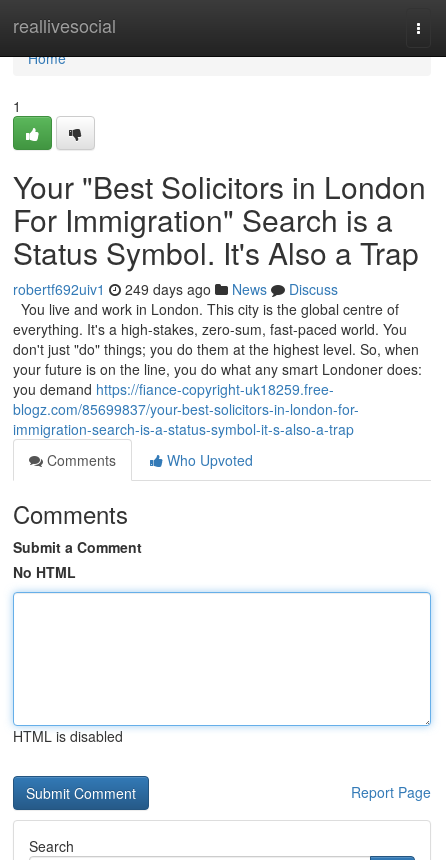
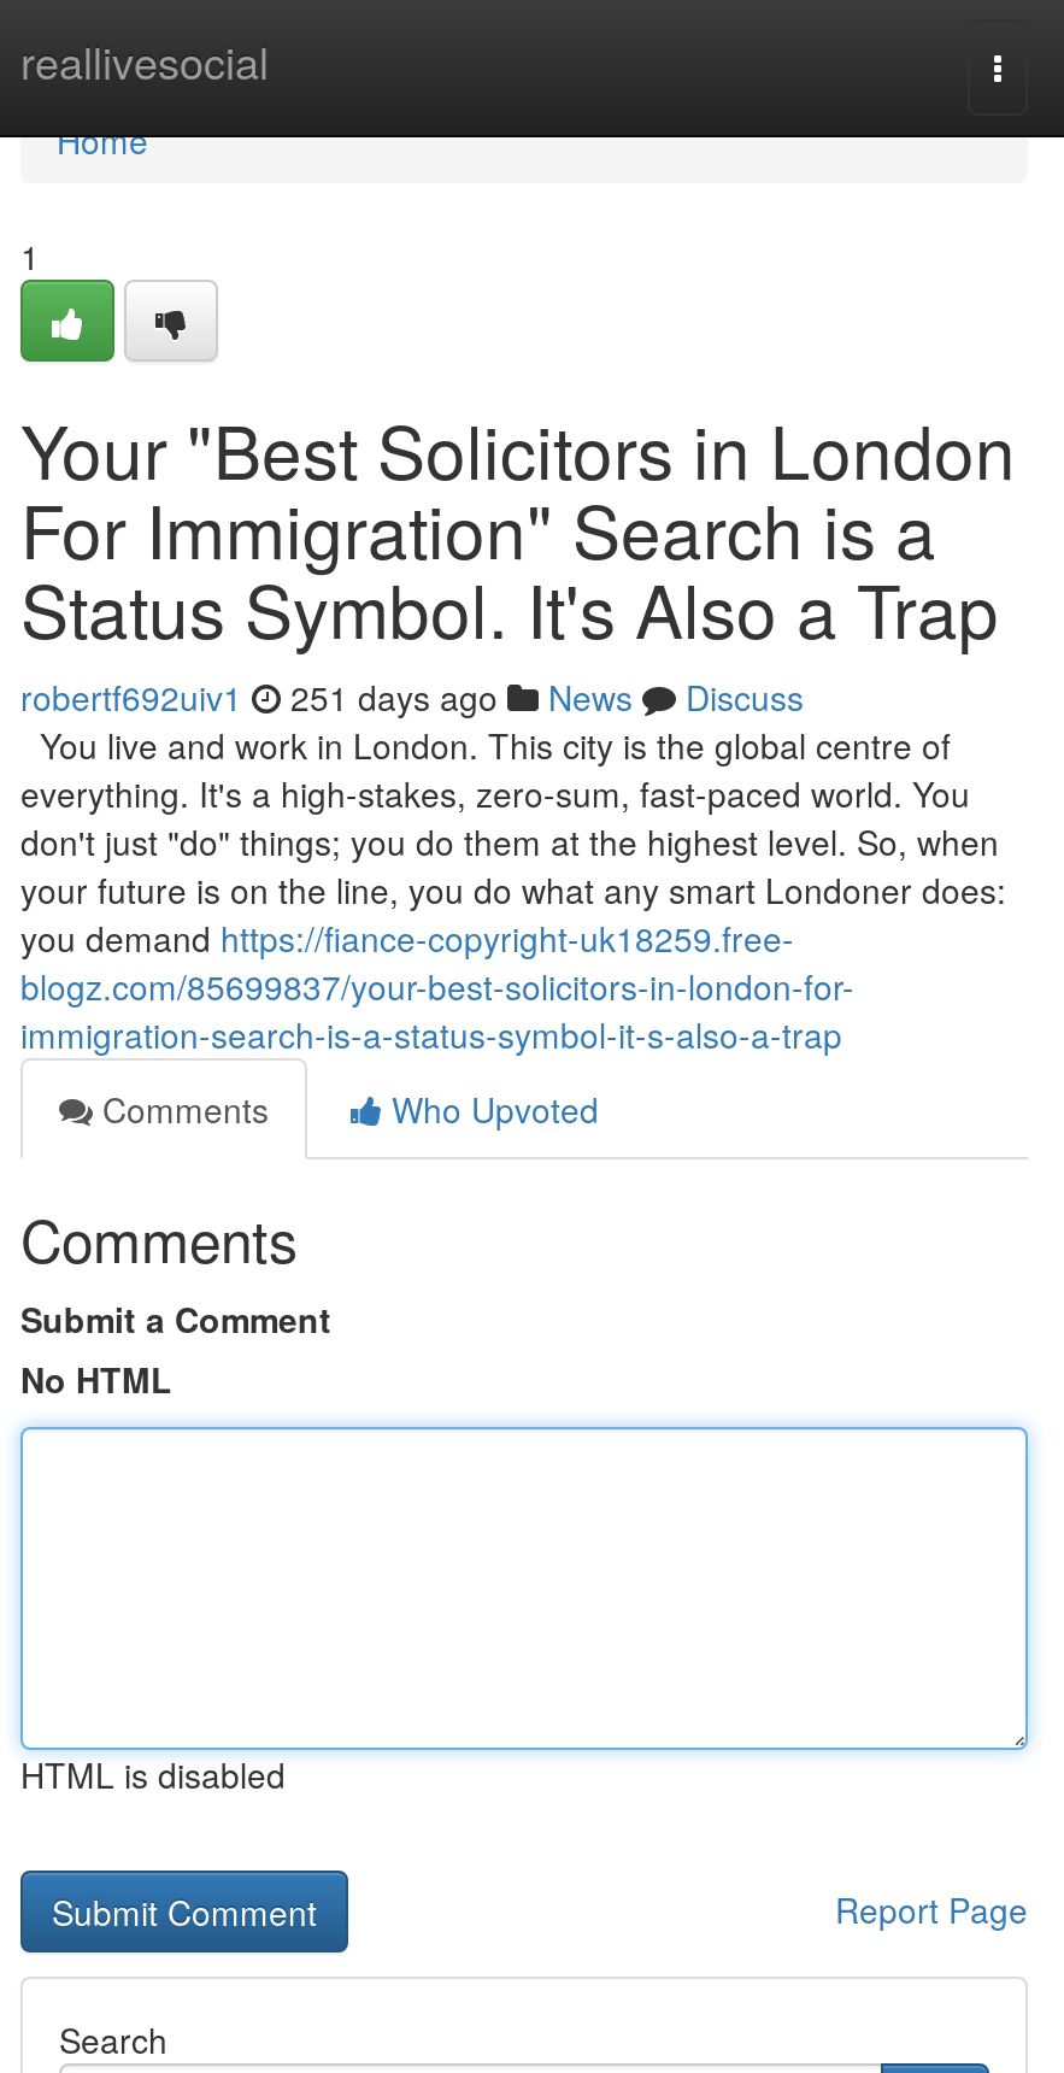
[13,279,338,299] robertf692uiv1 249 days ago News Discuss -> [20,673,804,721] robertf692uiv1 251 days ago News Discuss

